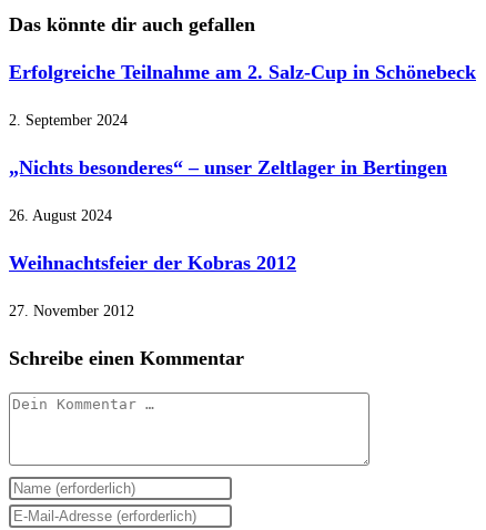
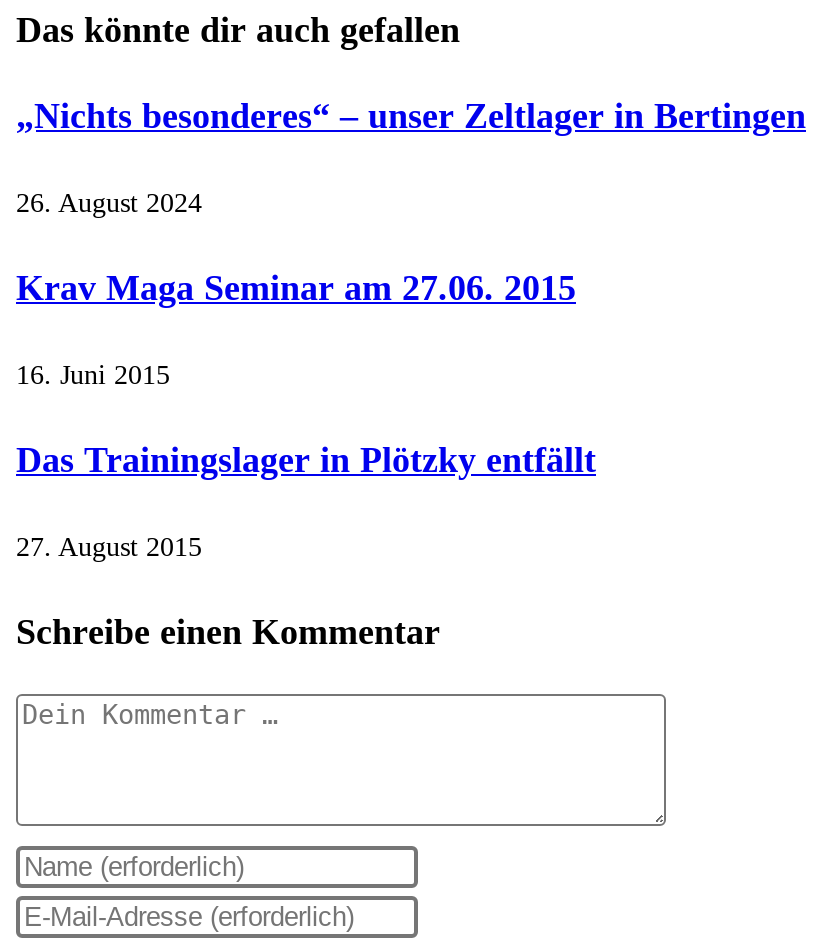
[9,61,476,128] Erfolgreiche Teilnahme am 2. Salz-Cup in Schönebeck | 2. September 2024 -> none
moved [9,156,447,224] -> [16,95,806,217]: „Nichts besonderes“ – unser Zeltlager in Bertingen | 26. August 2024
[9,251,296,319] Weihnachtsfeier der Kobras 2012 | 27. November 2012 -> [16,267,596,561] Krav Maga Seminar am 27.06. 2015 | 16. Juni 2015 | Das Trainingslager in Plötzky entfällt | 27. August 2015

